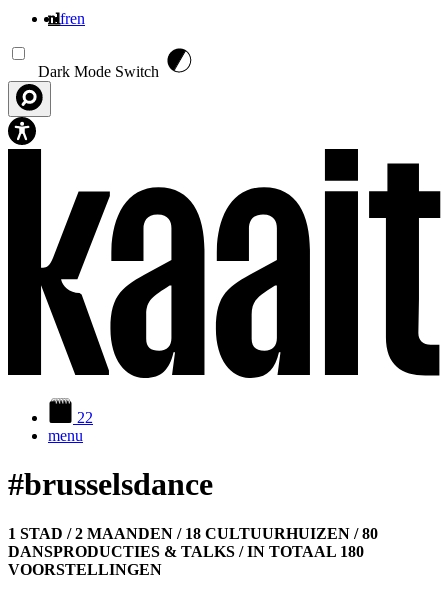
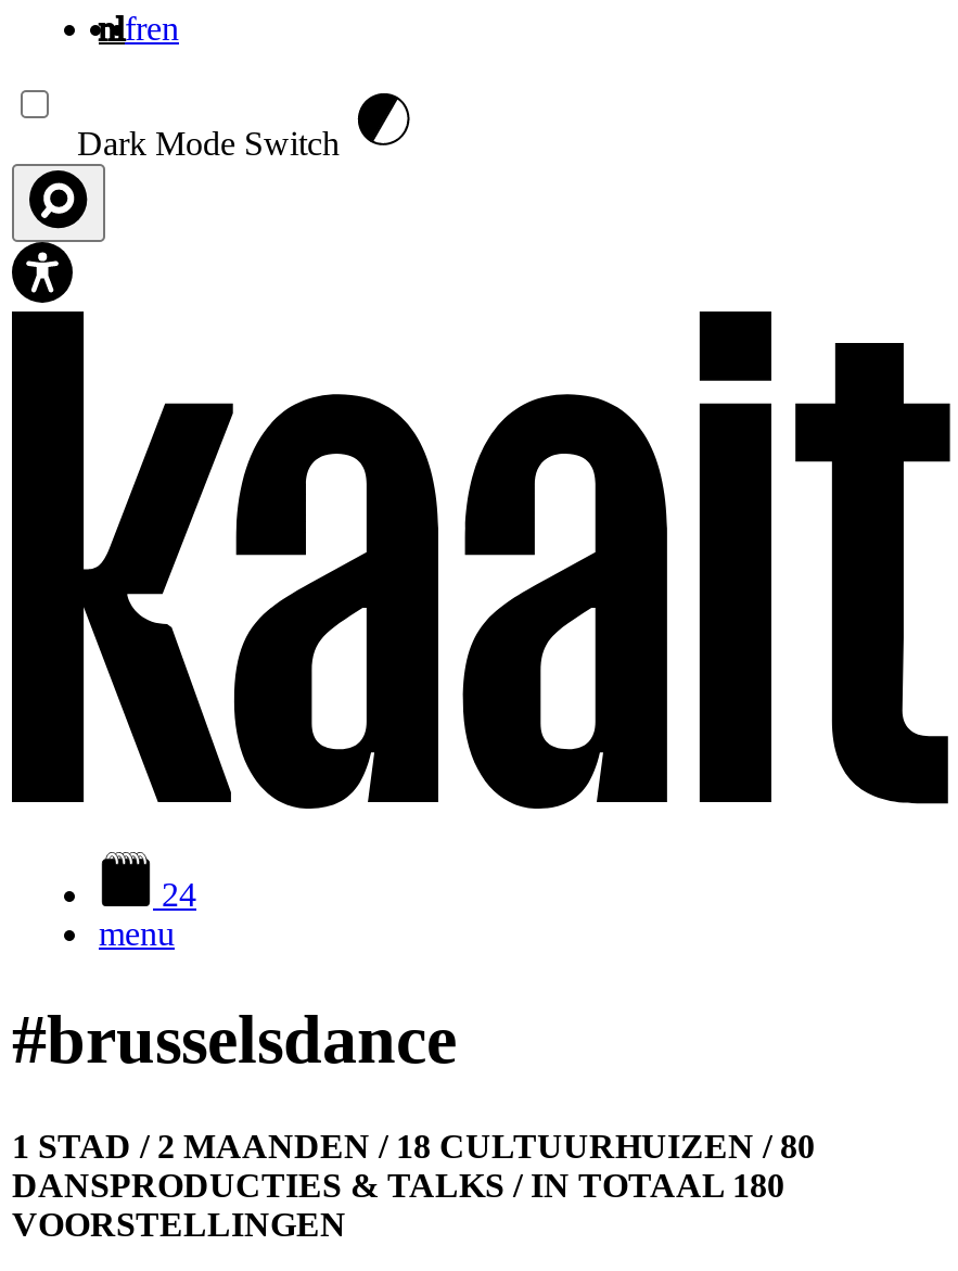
[77,409,93,426] 22 -> [162,876,196,913] 24

